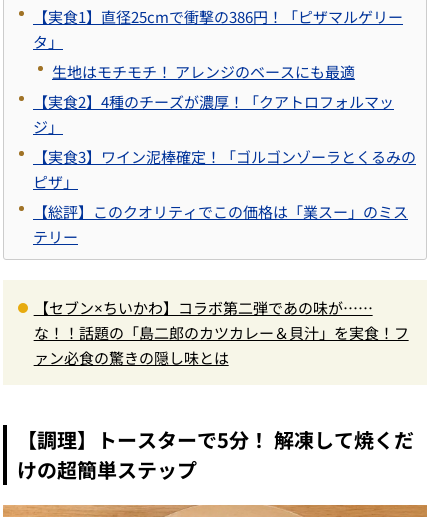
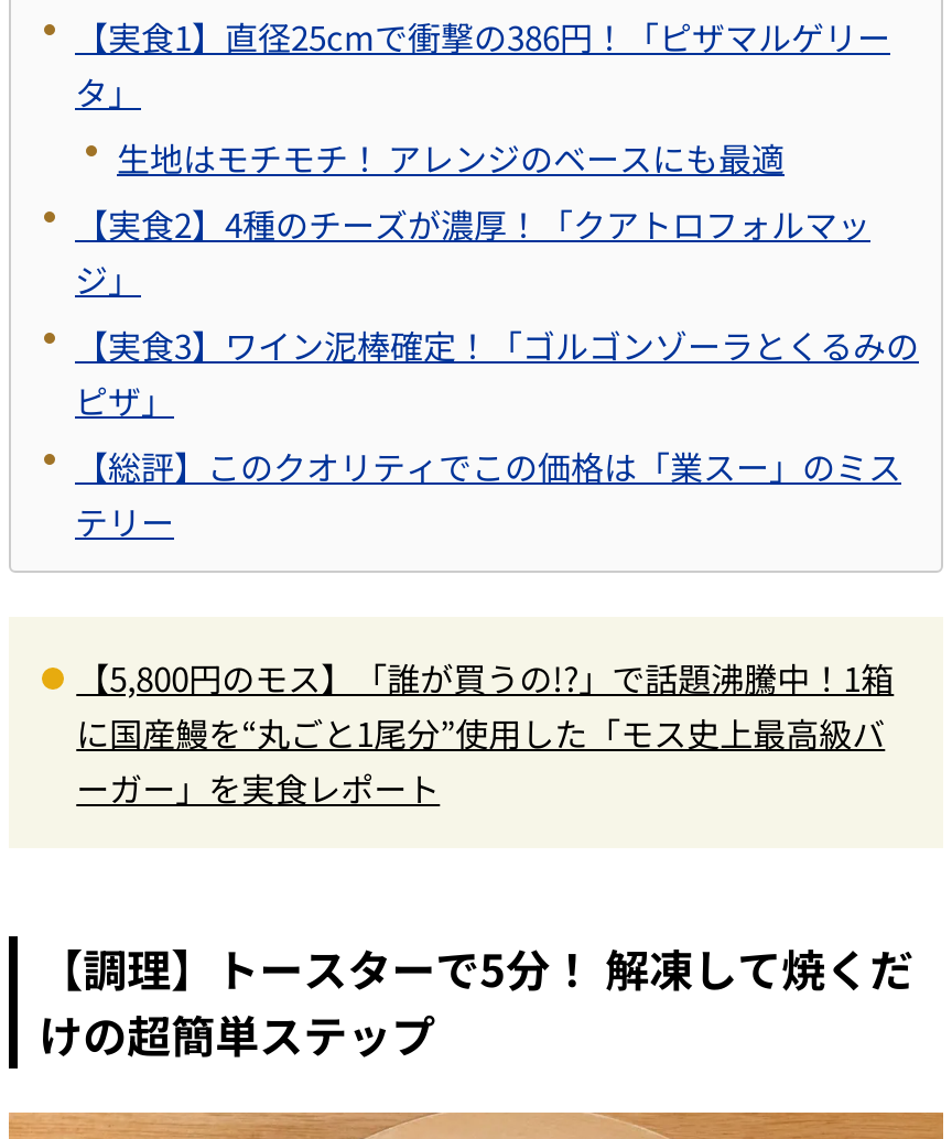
[34,296,409,367] 【セブン×ちいかわ】コラボ第二弾であの味が…… | な！！話題の「島二郎のカツカレー＆貝汁」を実食！フ | ァン必食の驚きの隠し味とは -> [76,653,894,810] 【5,800円のモス】「誰が買うの!?」で話題沸騰中！1箱 | に国産鰻を“丸ごと1尾分”使用した「モス史上最高級バ | ーガー」を実食レポート

